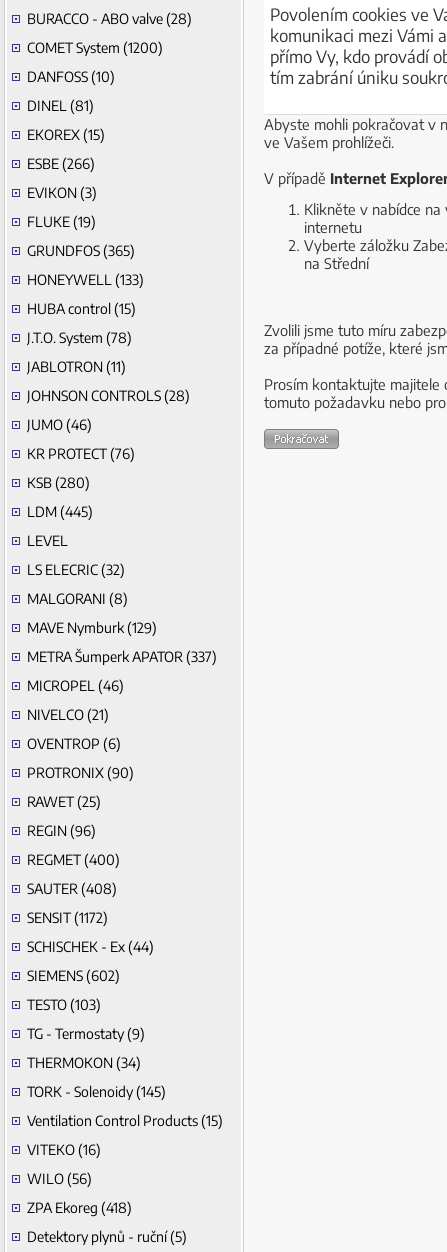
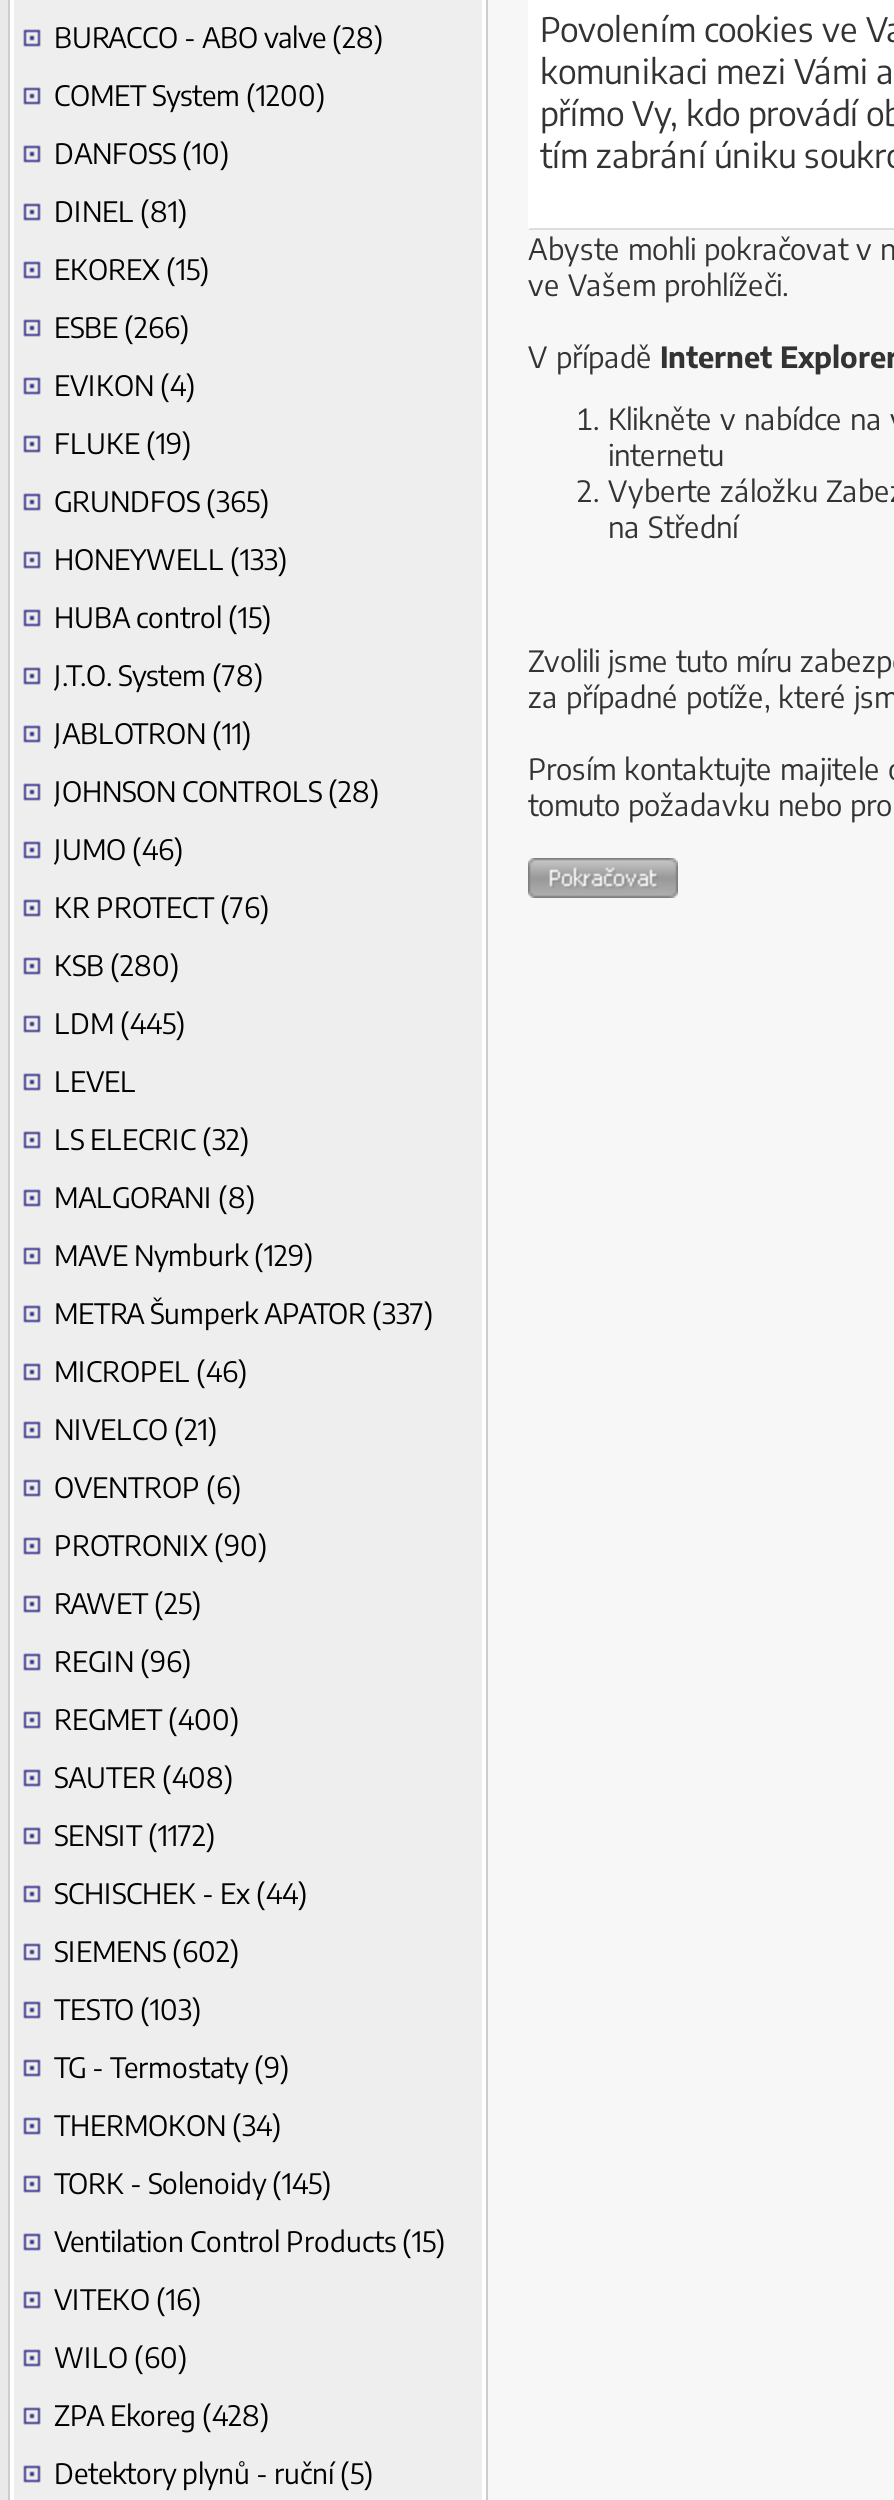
[27,184,97,201] EVIKON (3) -> [54,368,196,402] EVIKON (4)
[27,1170,92,1187] WILO (56) -> [54,2340,188,2374] WILO (60)
[27,1199,132,1216] ZPA Ekoreg (418) -> [54,2398,270,2432] ZPA Ekoreg (428)

